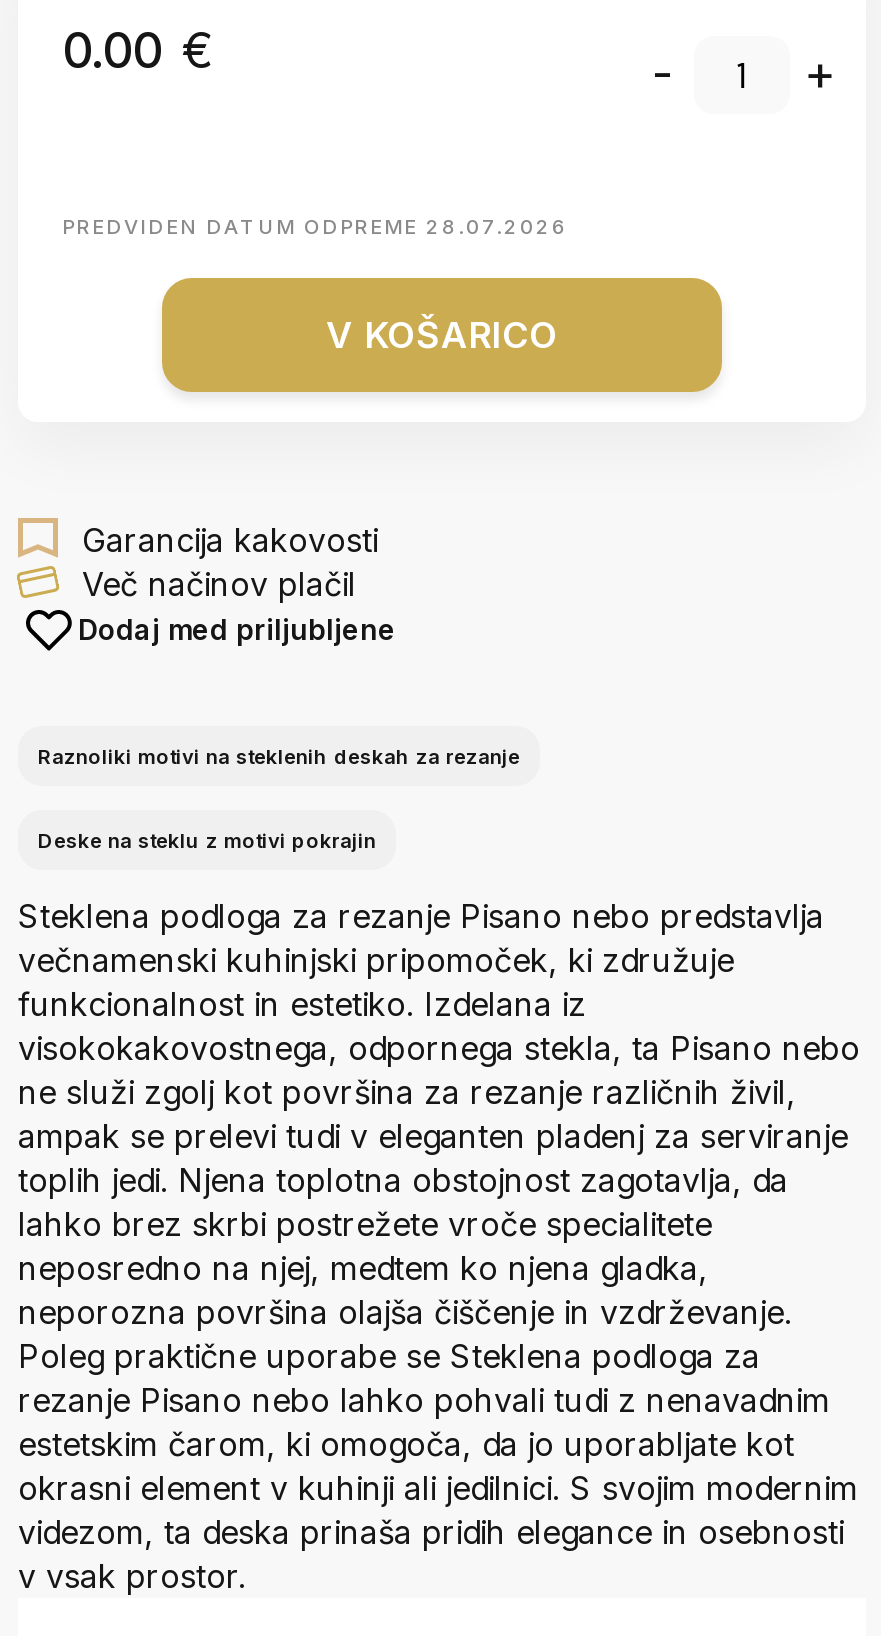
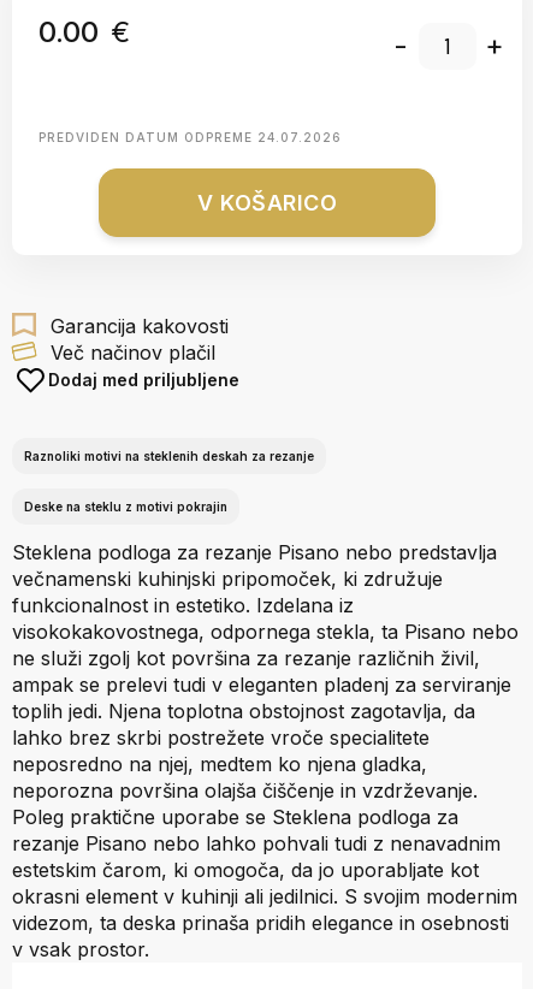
[62,214,568,238] PREDVIDEN DATUM ODPREME 28.07.2026 -> [39,130,342,144] PREDVIDEN DATUM ODPREME 24.07.2026

